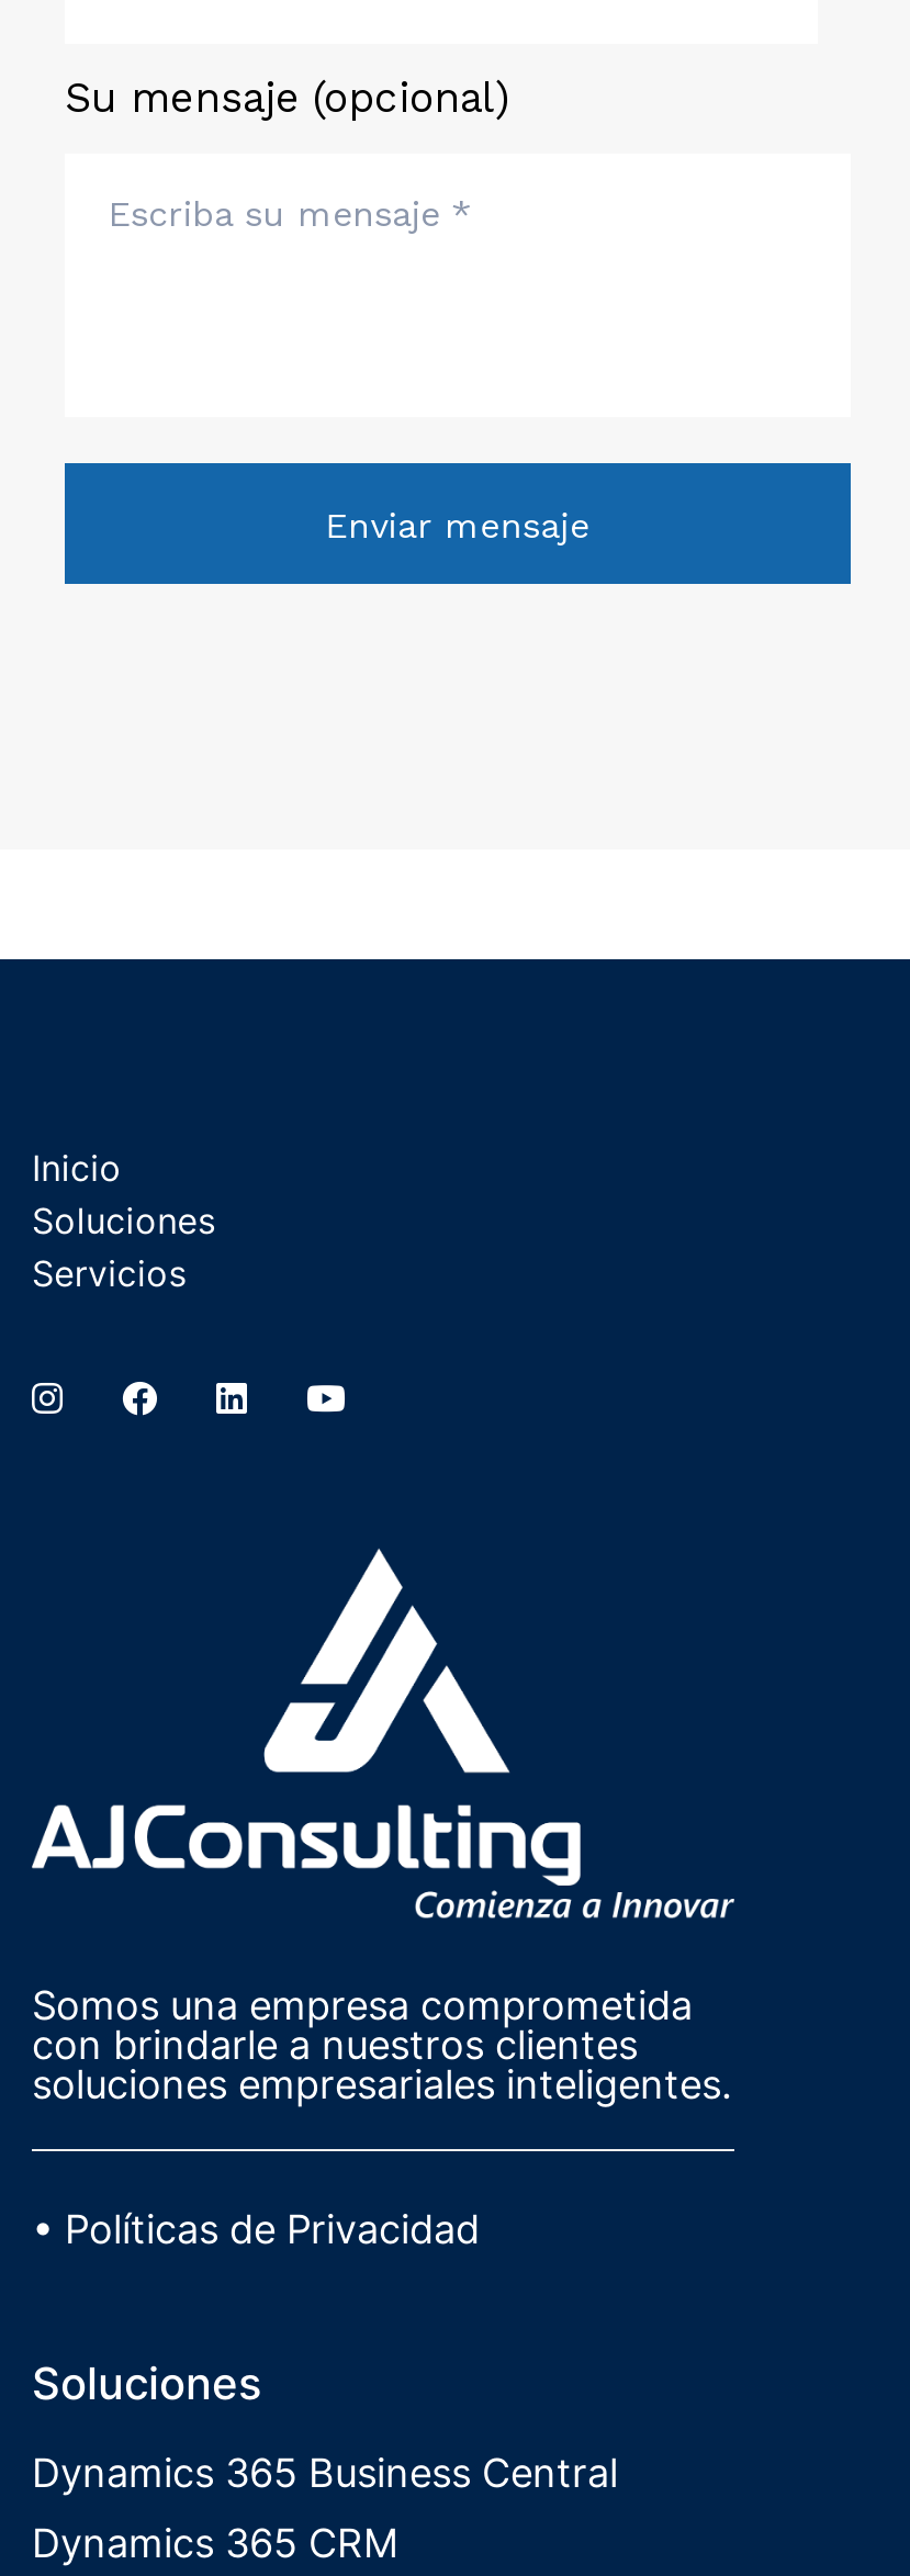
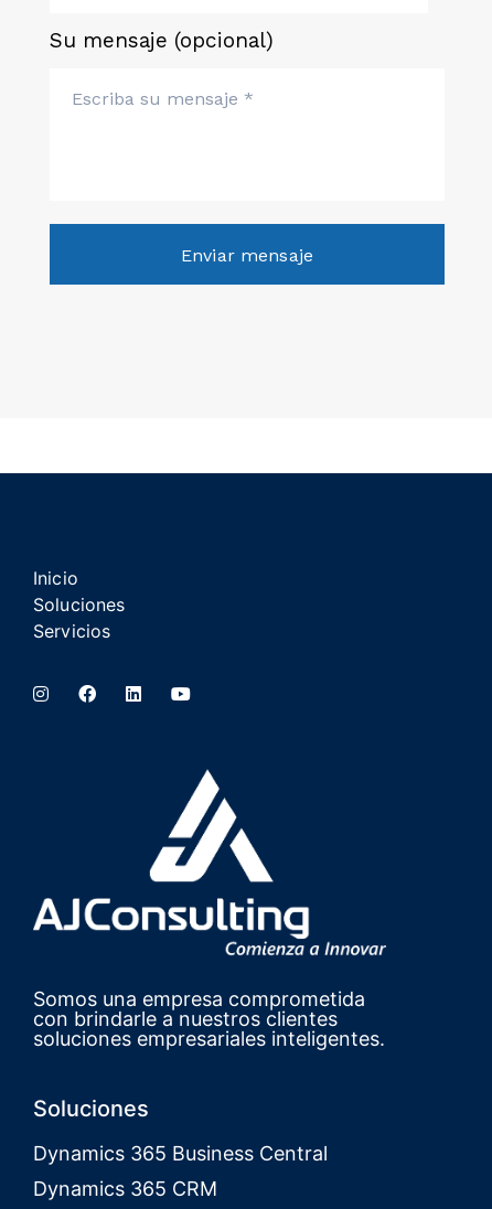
[32,2205,480,2252] • Políticas de Privacidad -> none

